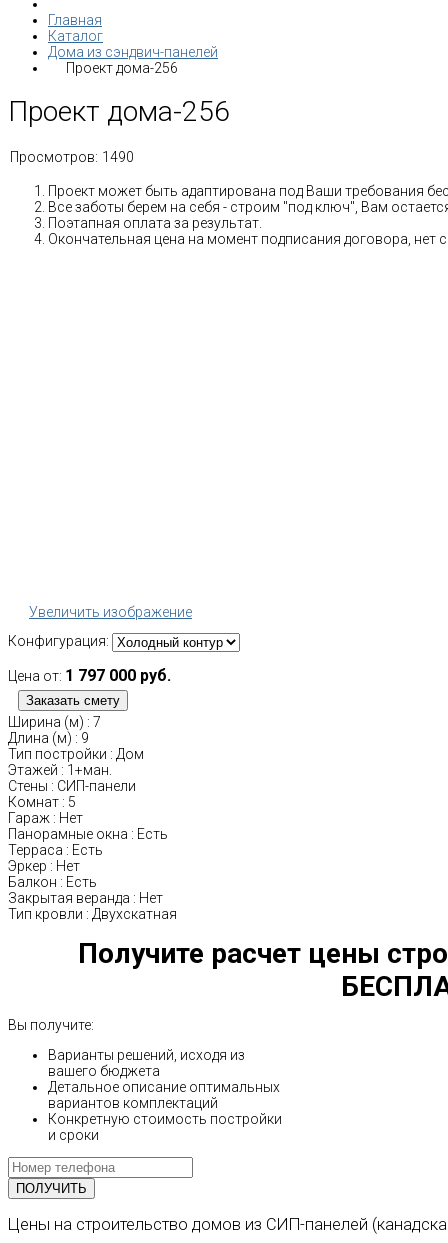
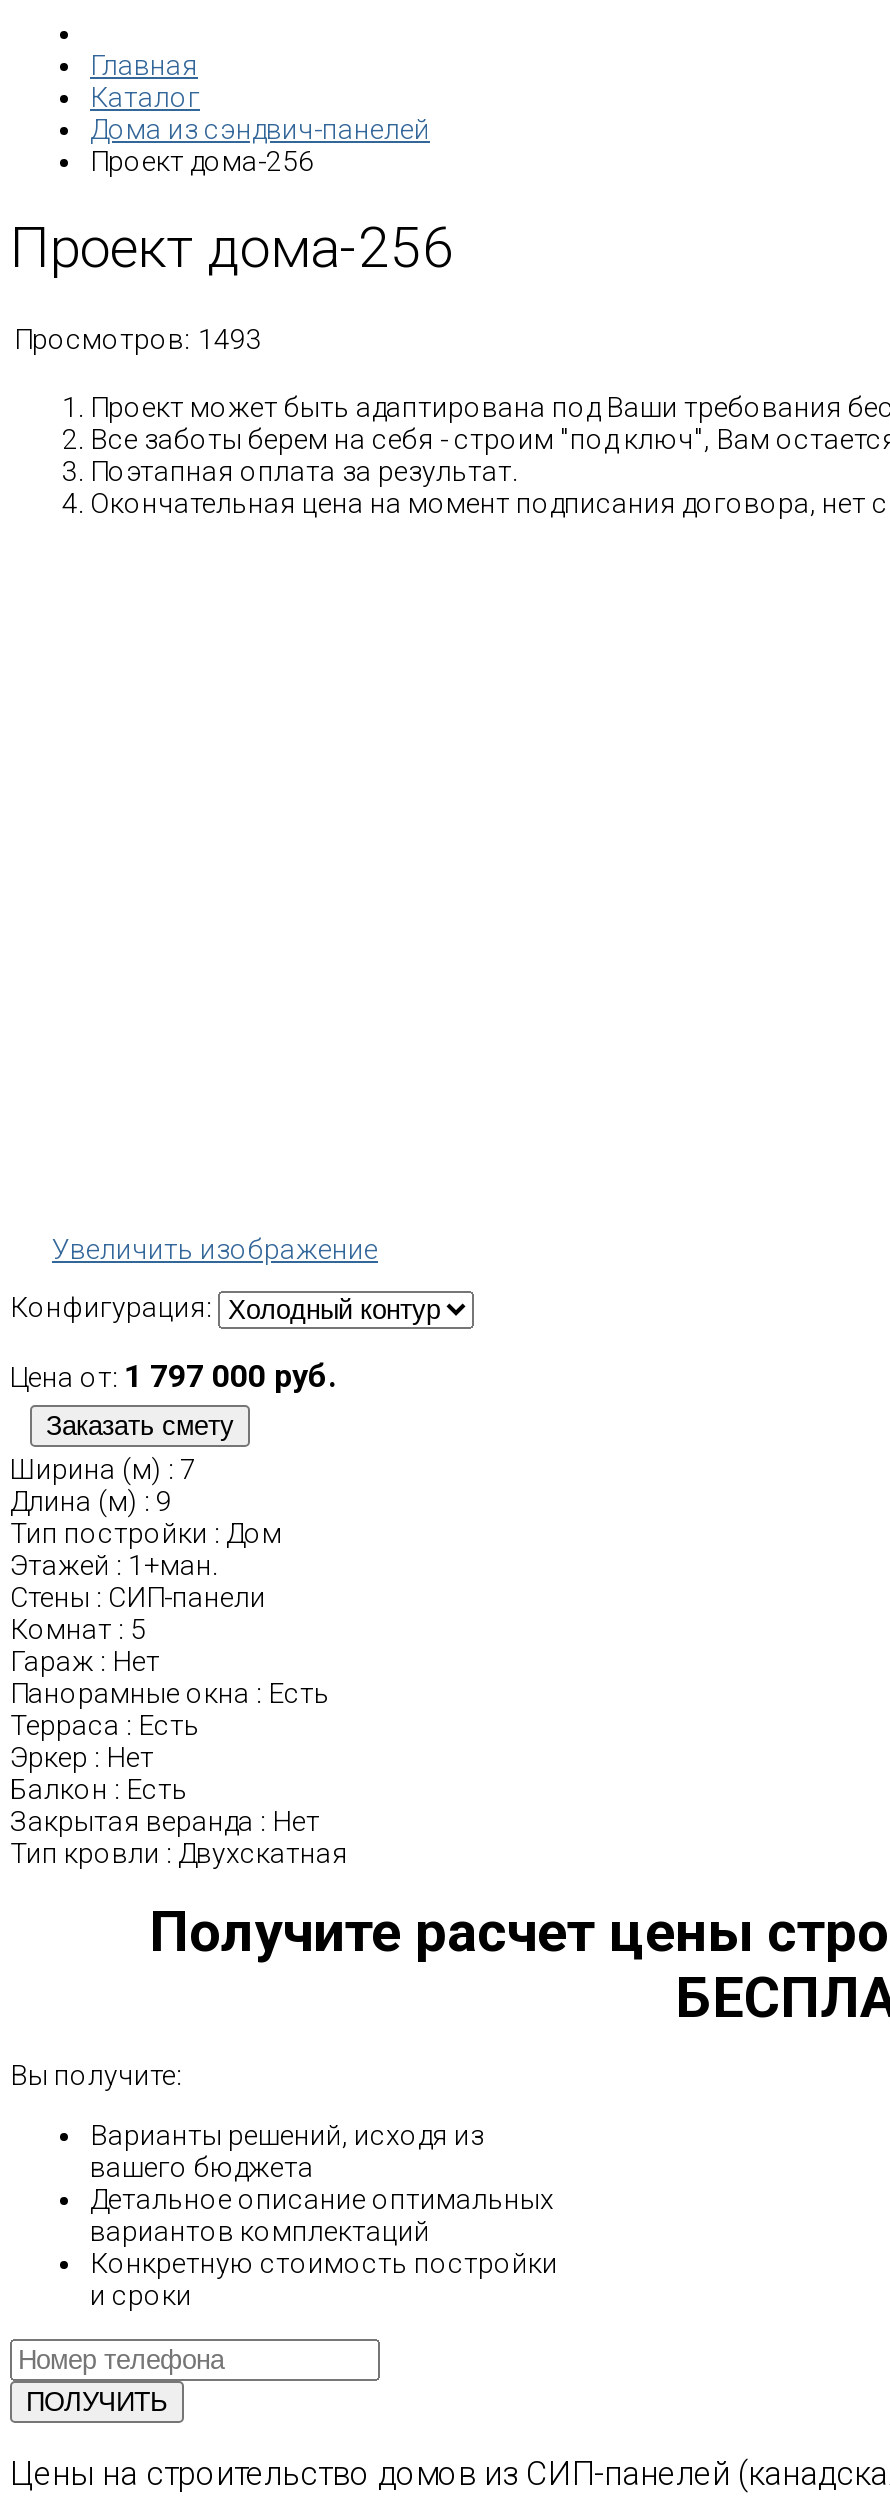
[10,148,134,164] Просмотров: 1490 -> [14,322,262,354] Просмотров: 1493

